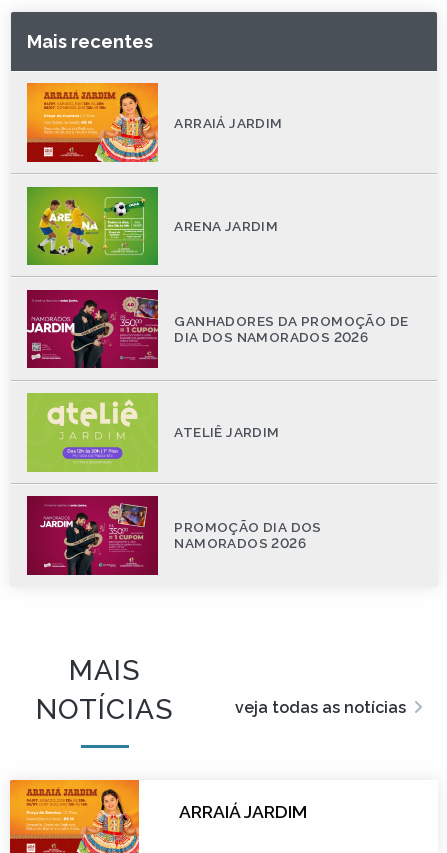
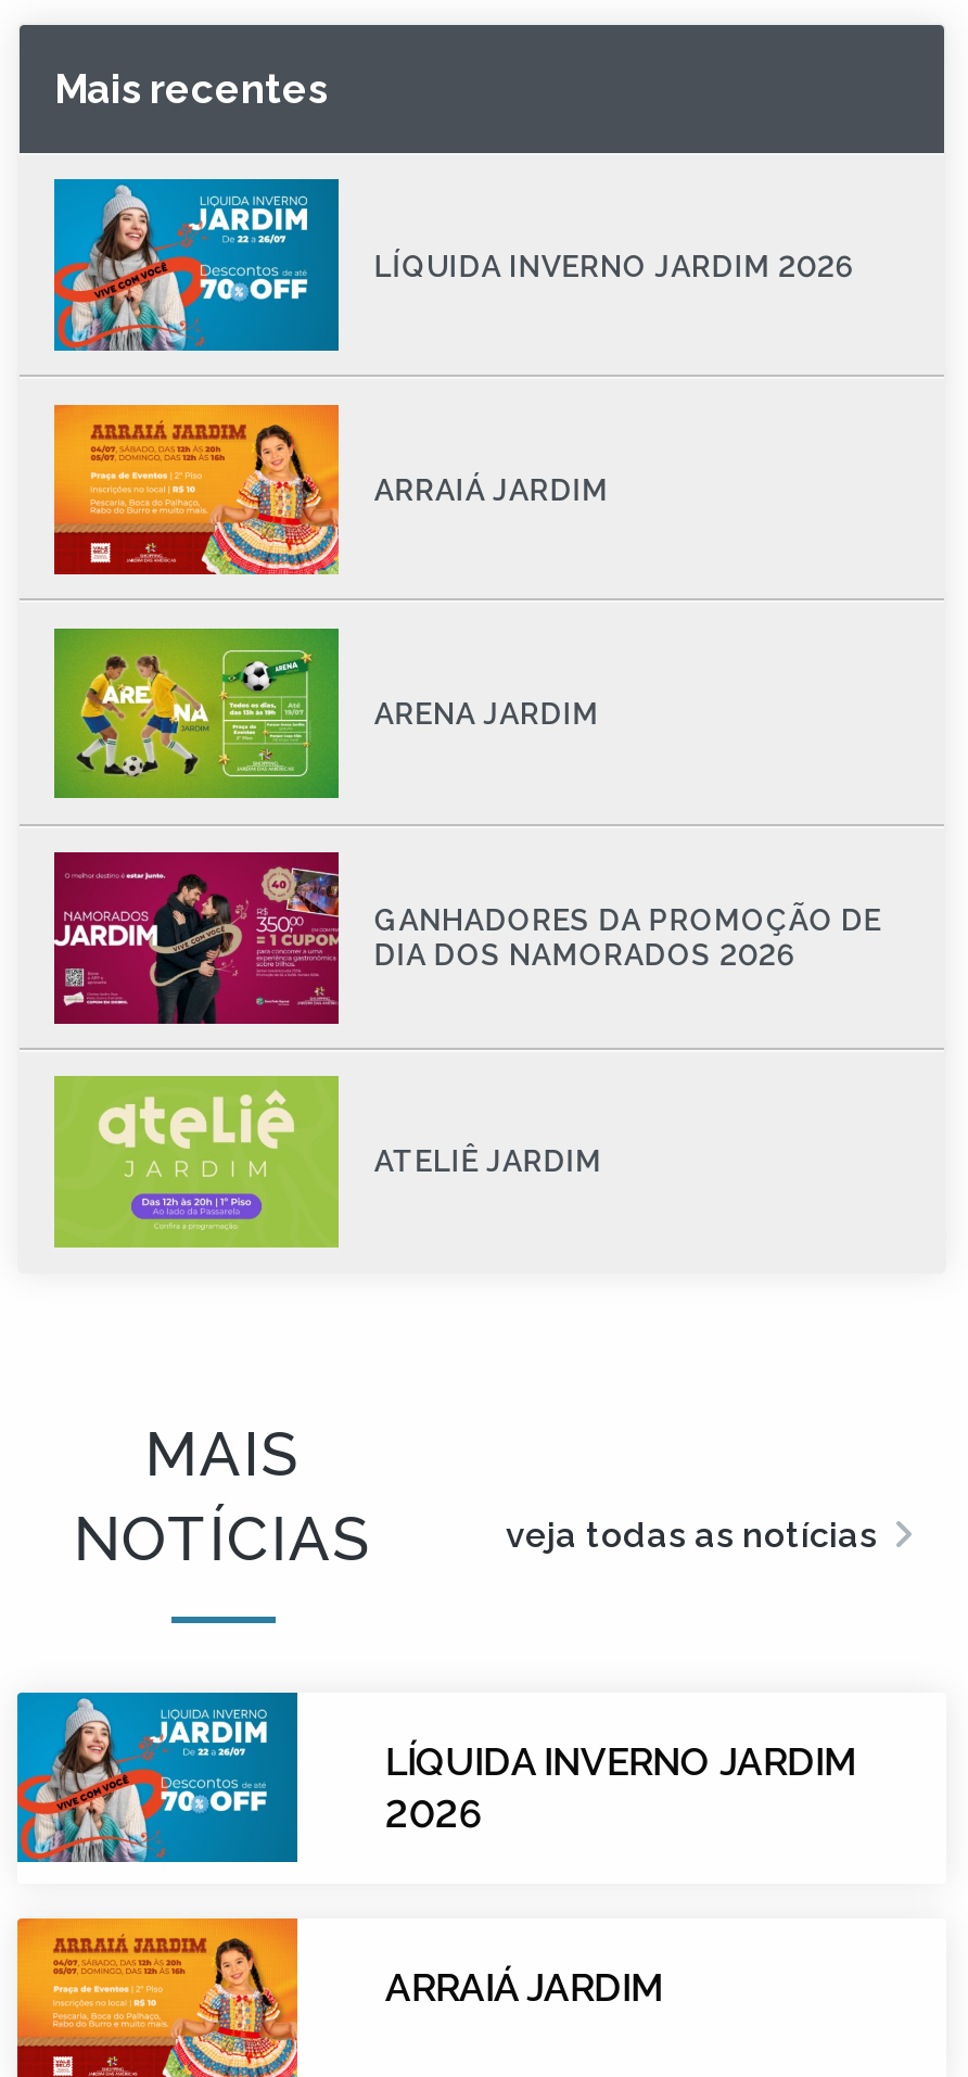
none -> [52,177,853,353] [image] | LÍQUIDA INVERNO JARDIM 2026
[26,495,322,576] [image] | PROMOÇÃO DIA DOS | NAMORADOS 2026 -> none
none -> [15,1690,856,1864] [image] | LÍQUIDA INVERNO JARDIM | 2026

